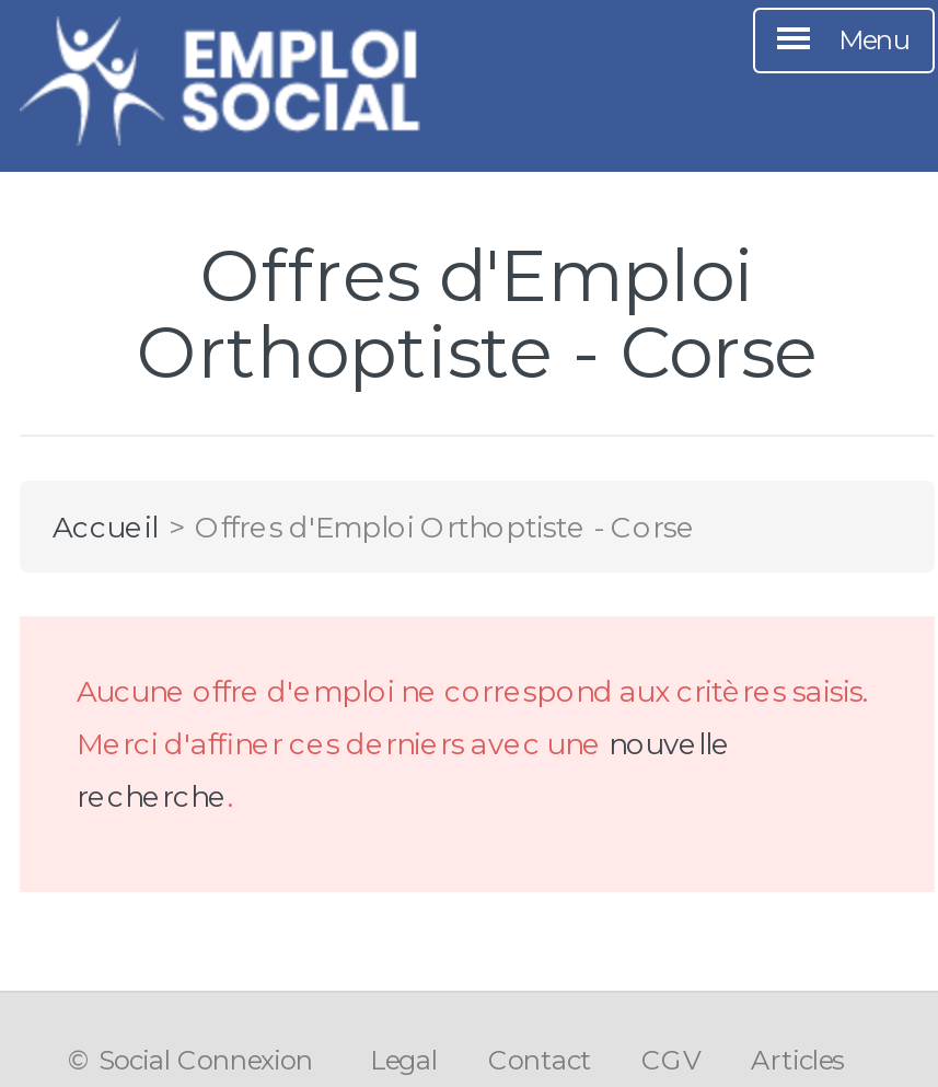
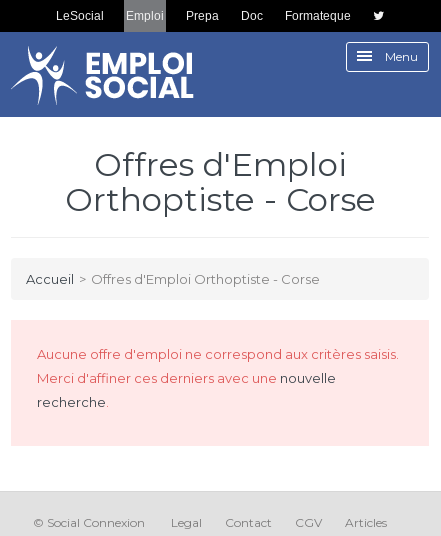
none -> [56,9,351,23] LeSocial | Emploi | Prepa | Doc | Formateque

